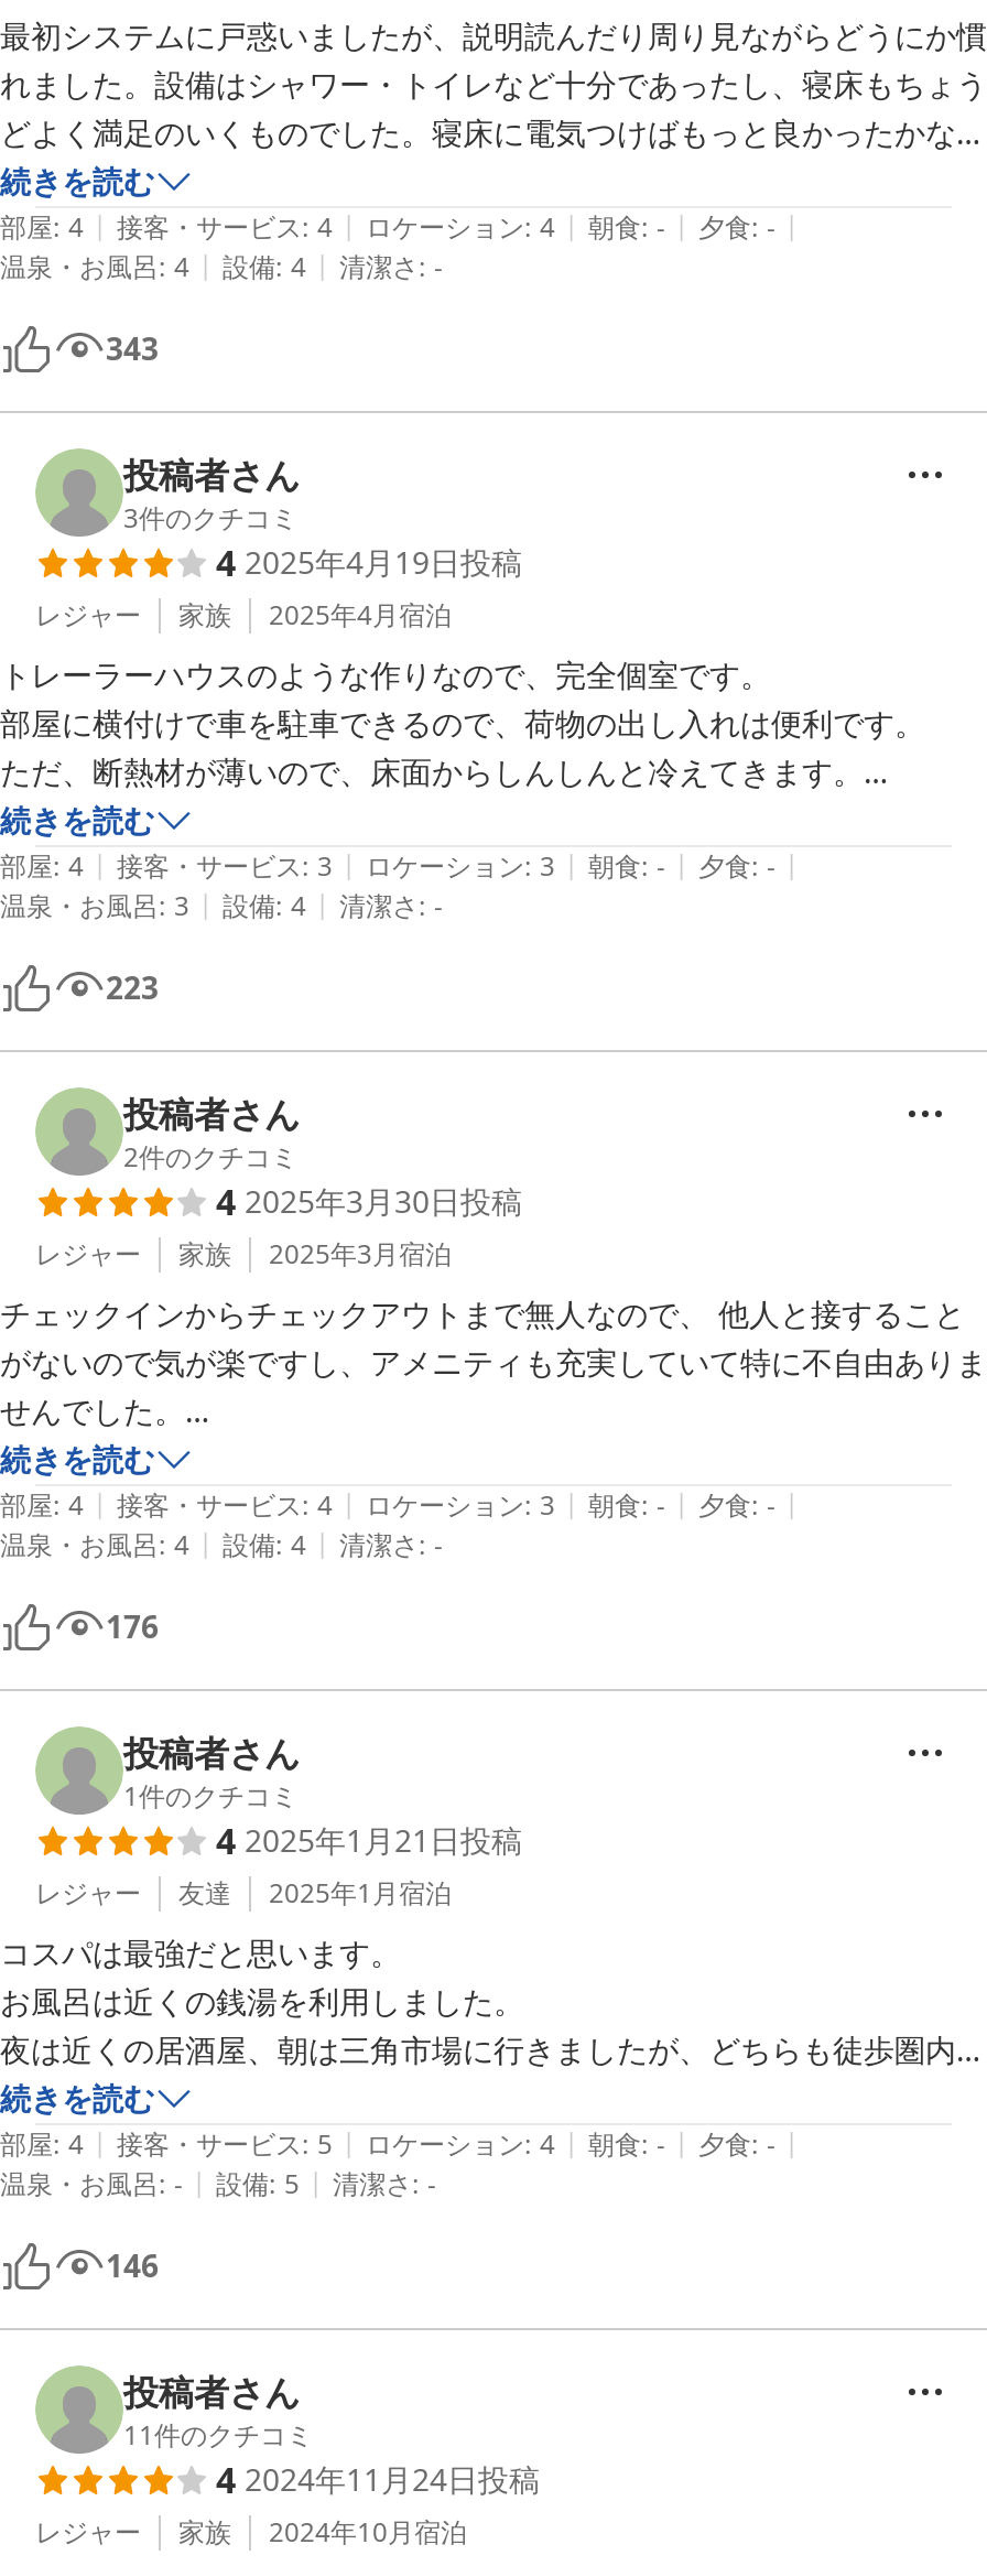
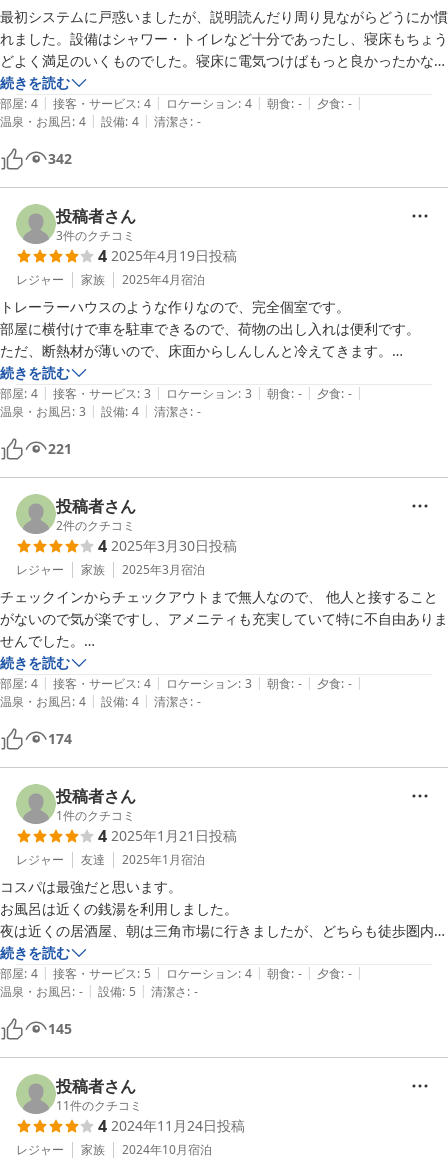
[106,327,159,369] 343 -> [48,149,72,168] 342
[106,966,159,1008] 223 -> [48,439,72,458] 221
[106,1605,159,1647] 176 -> [48,729,72,748] 174
[106,2244,159,2286] 146 -> [48,1019,72,1038] 145

